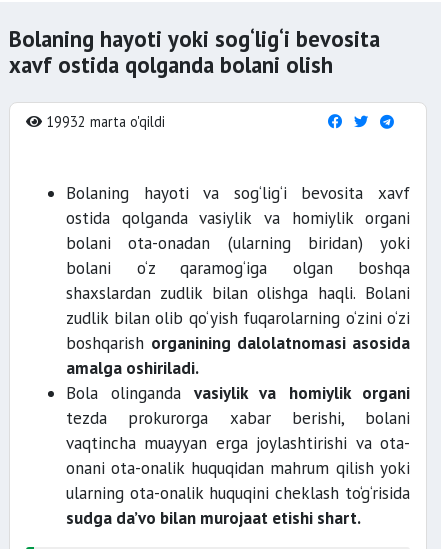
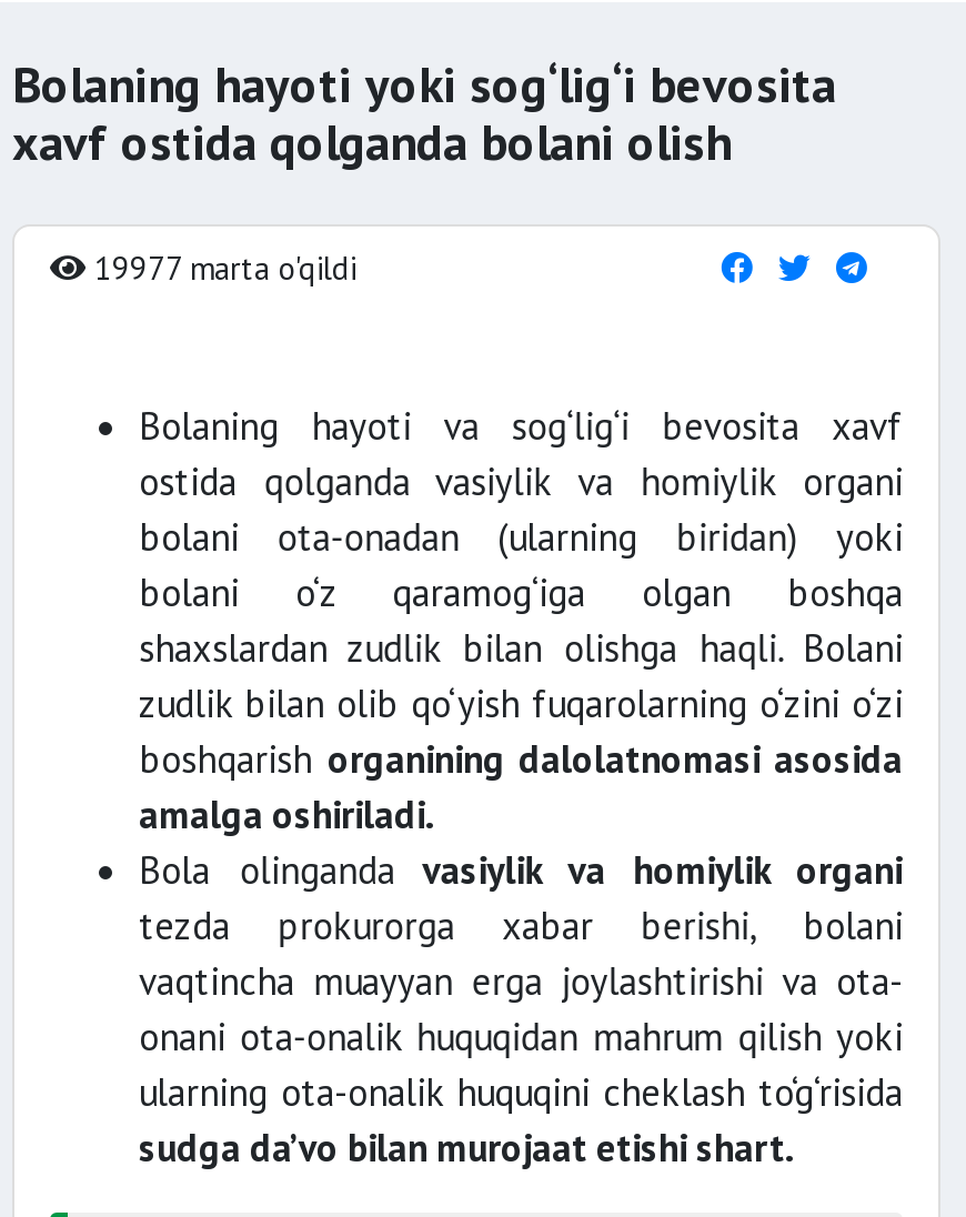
[42,112,165,131] 19932 marta o'qildi -> [85,247,356,289] 19977 marta o'qildi

